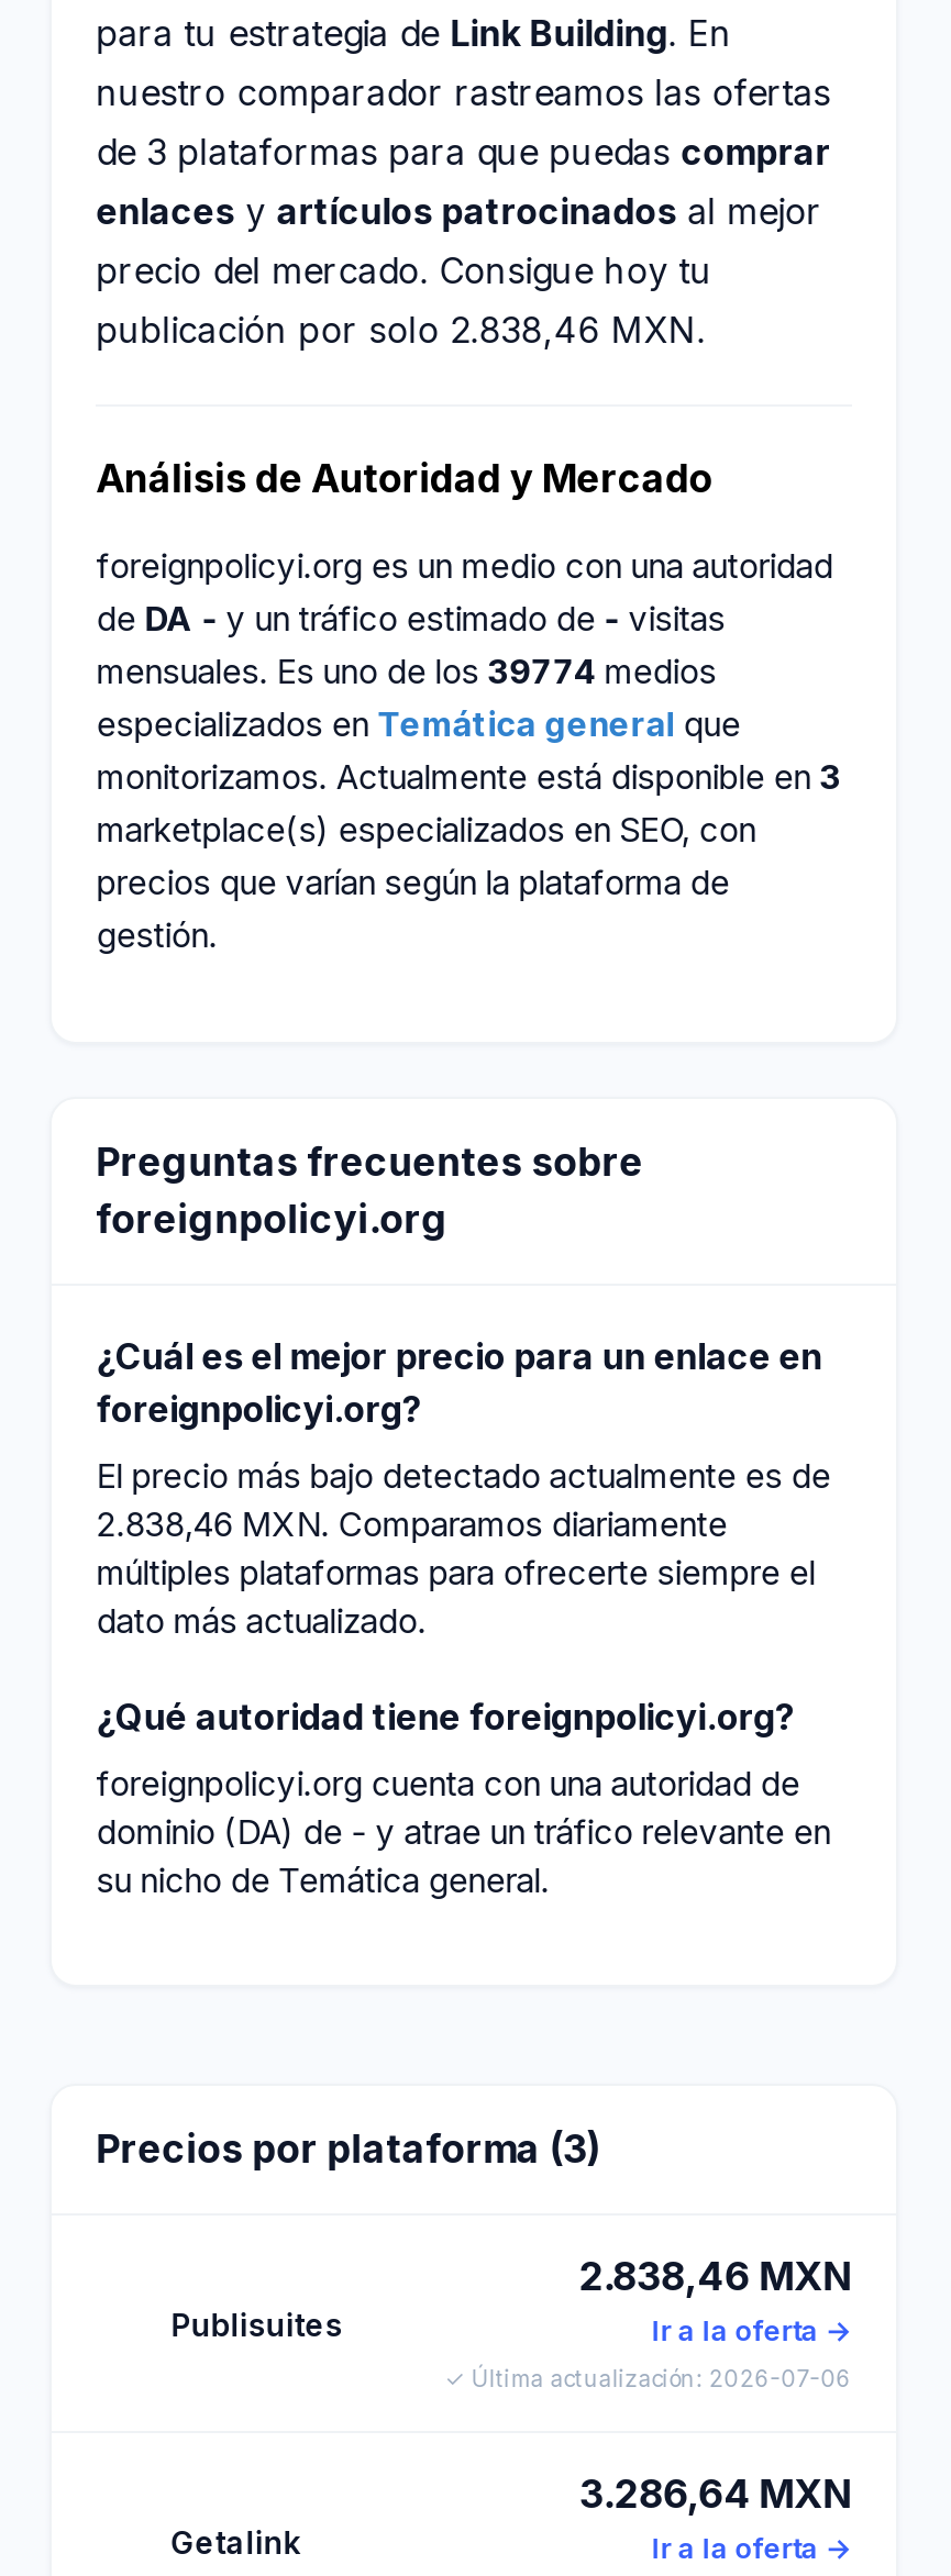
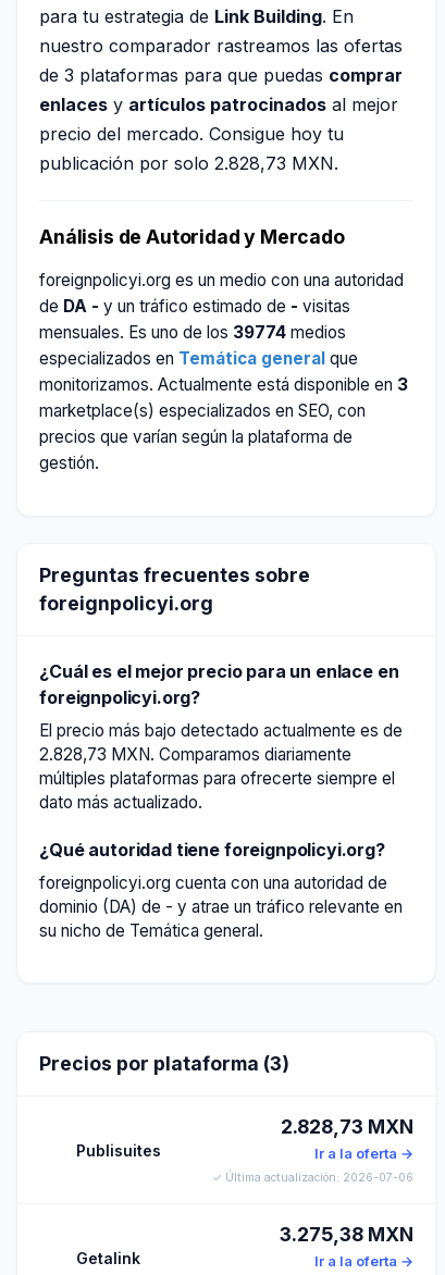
[96,308,705,352] publicación por solo 2.838,46 MXN. -> [39,152,339,174] publicación por solo 2.828,73 MXN.
[96,1503,727,1545] 2.838,46 MXN. Comparamos diariamente -> [39,744,352,765] 2.828,73 MXN. Comparamos diariamente
[579,2253,852,2299] 2.838,46 MXN -> [280,1115,413,1138] 2.828,73 MXN
[579,2470,852,2517] 3.286,64 MXN -> [279,1223,413,1246] 3.275,38 MXN

